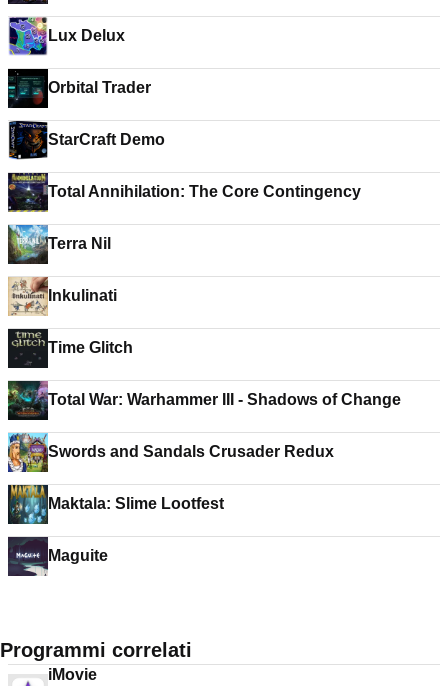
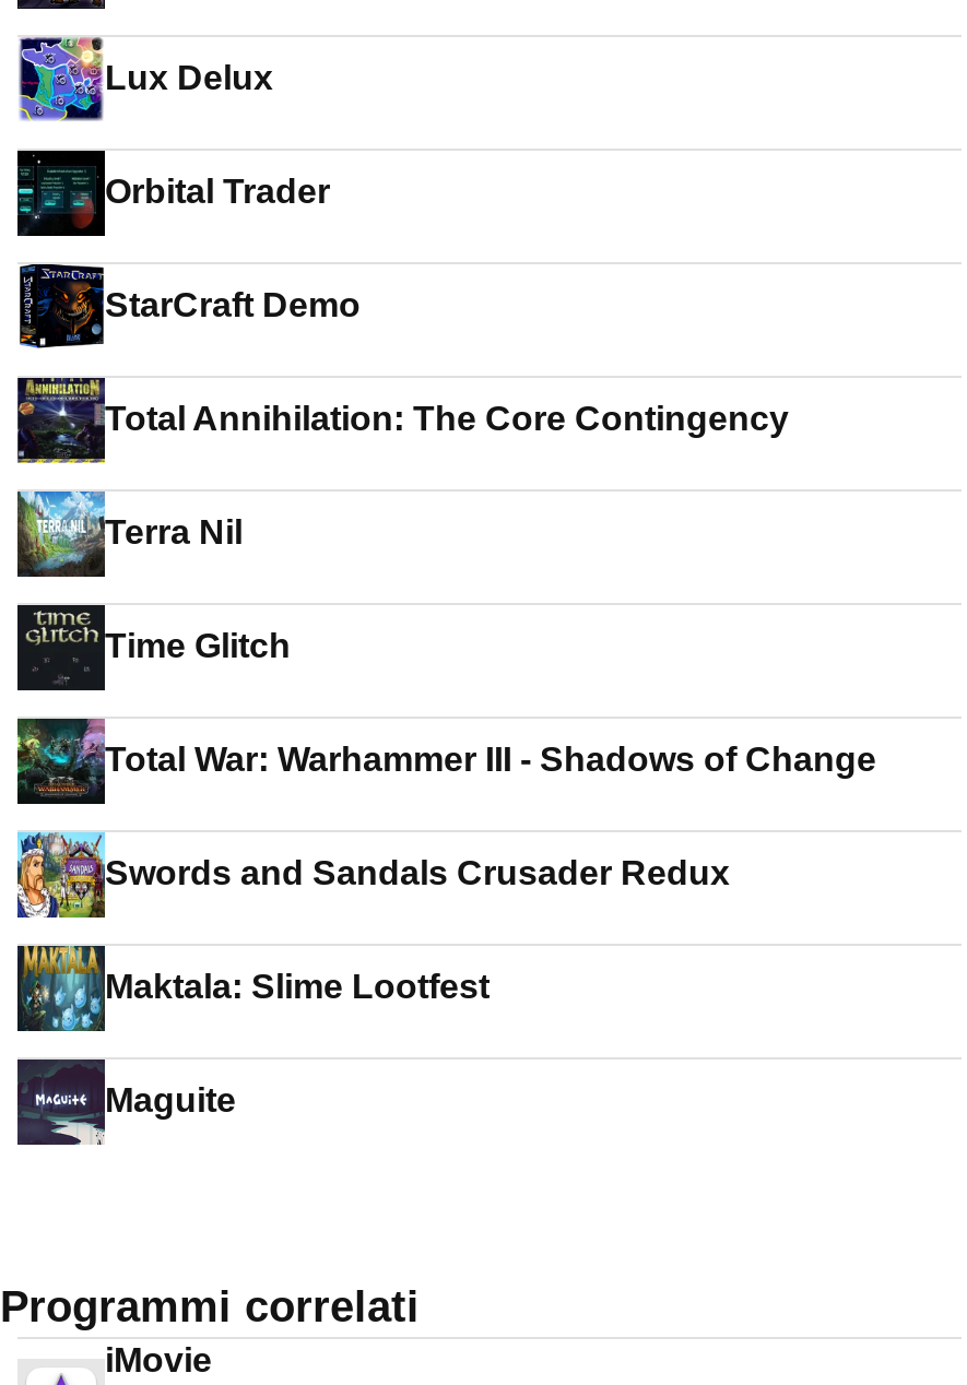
[8,276,117,316] [image] | Inkulinati -> none

